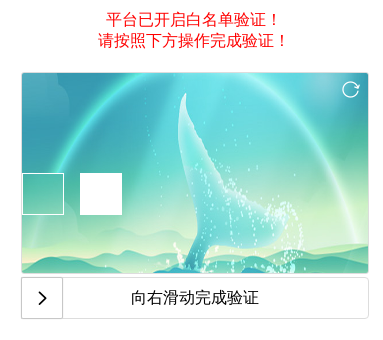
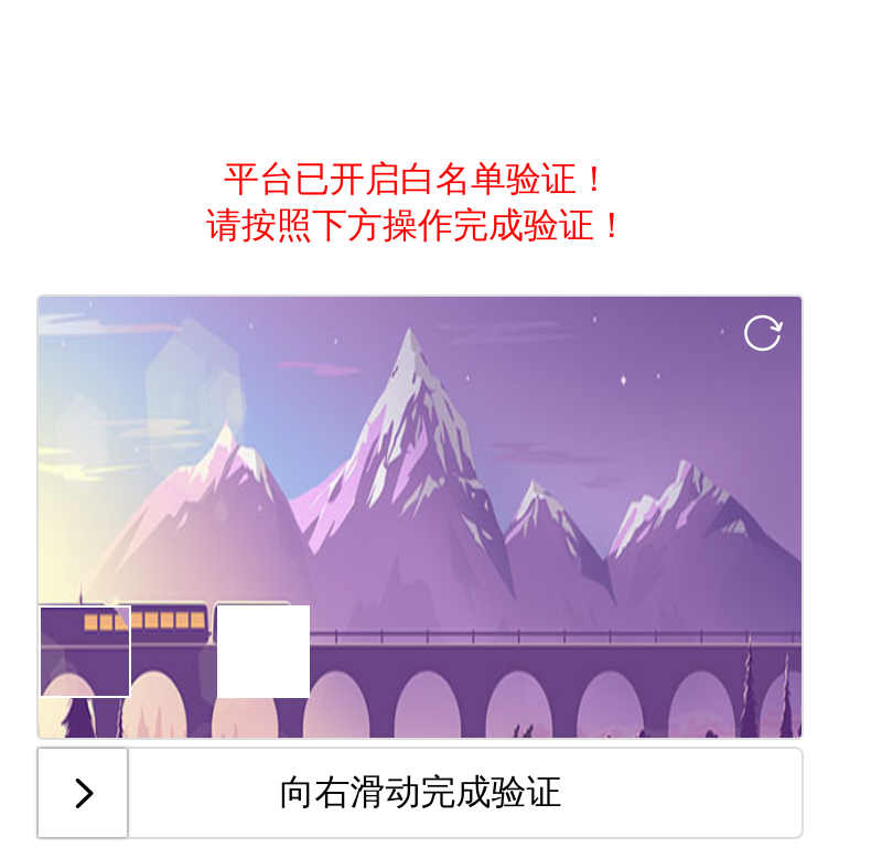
[21,72,369,274] [image] -> [39,294,804,740] [image]

